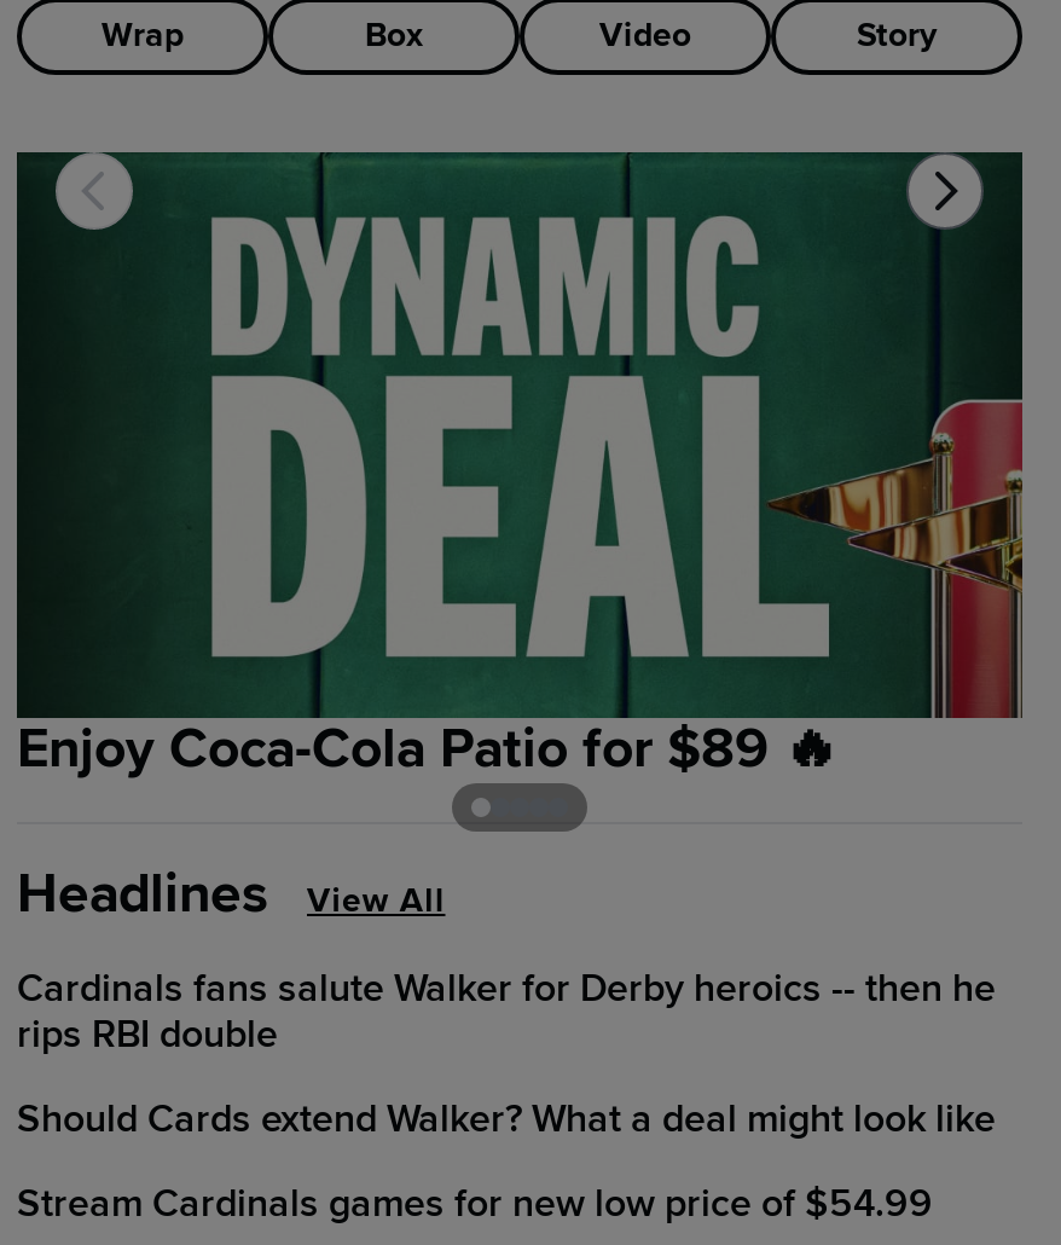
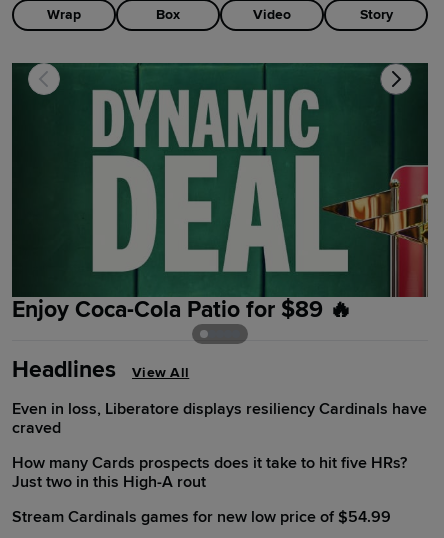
[17,966,996,1060] Cardinals fans salute Walker for Derby heroics -- then he | rips RBI double -> [12,399,427,438] Even in loss, Liberatore displays resiliency Cardinals have | craved
[17,1096,996,1144] Should Cards extend Walker? What a deal might look like -> [12,453,407,492] How many Cards prospects does it take to hit five HRs? | Just two in this High-A rout

